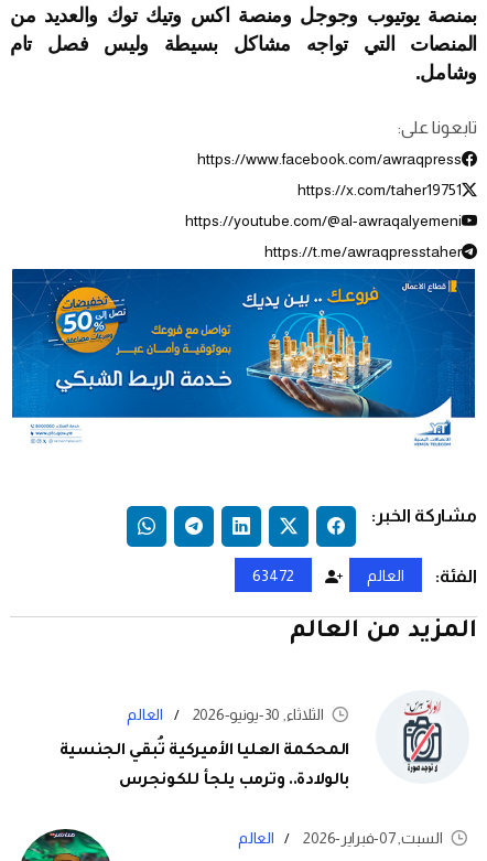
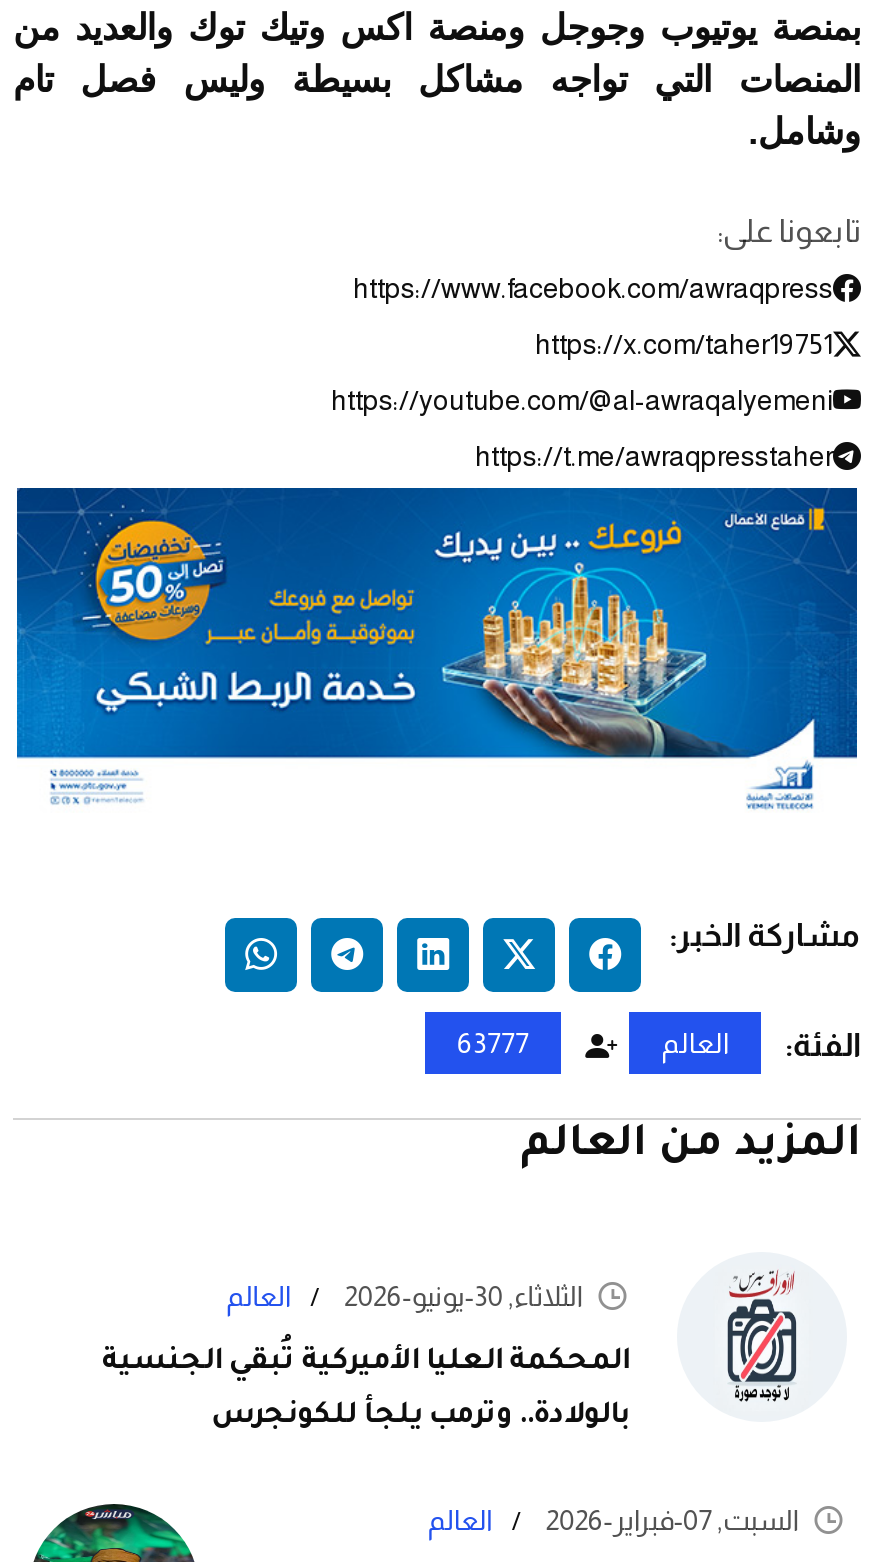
[252,566,294,584] 63472 -> [457,1027,529,1059] 63777

